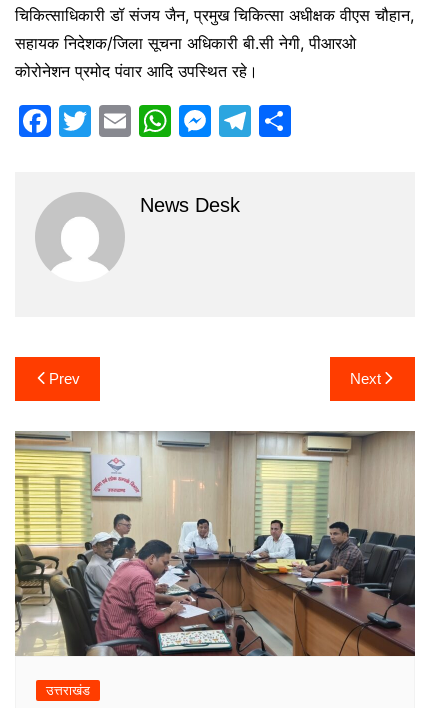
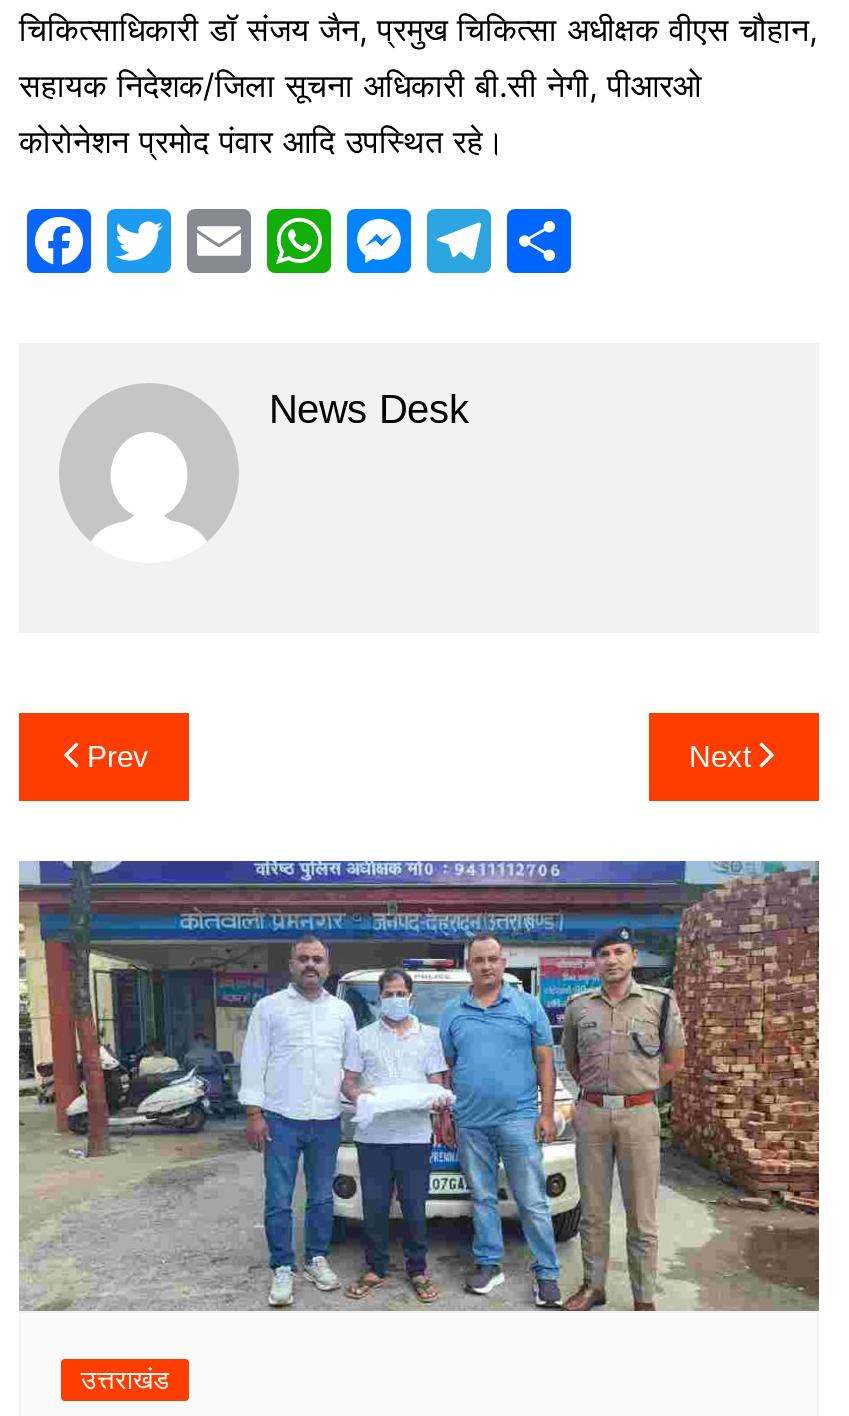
[14,430,416,657] [image] -> [17,860,821,1312] [image]

